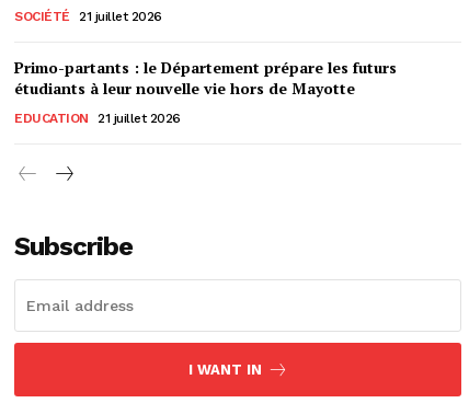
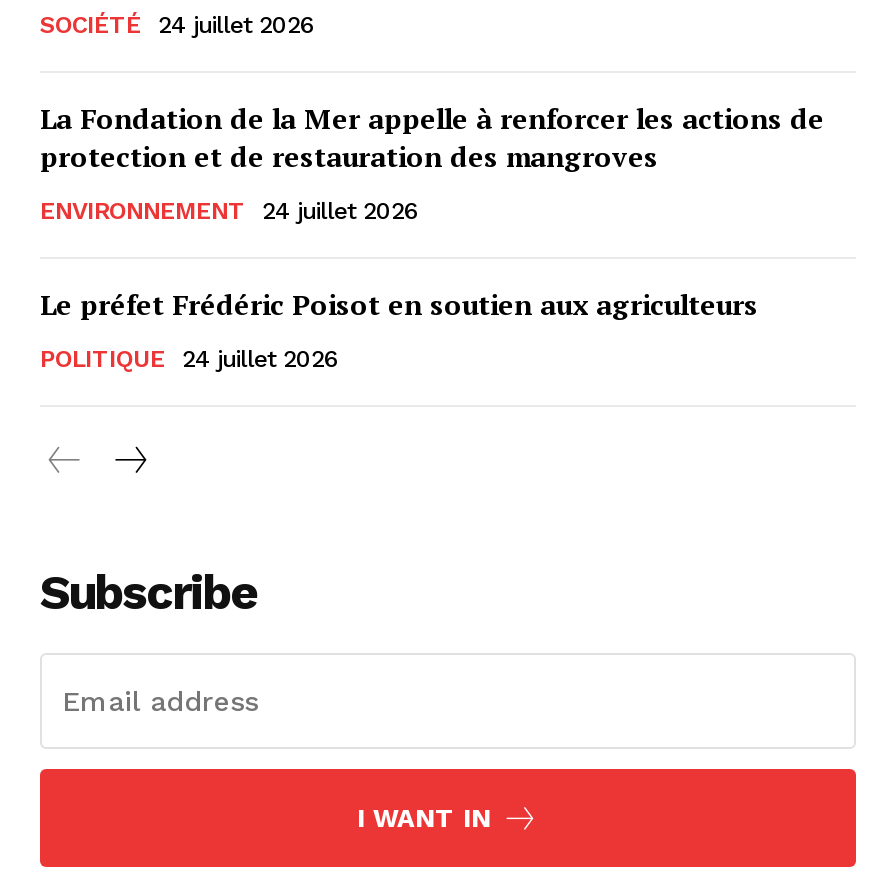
[14,9,397,126] 21 juillet 2026 | Primo-partants : le Département prépare les futurs | étudiants à leur nouvelle vie hors de Mayotte | EDUCATION | 21 juillet 2026 -> [40,11,824,373] 24 juillet 2026 | La Fondation de la Mer appelle à renforcer les actions de | protection et de restauration des mangroves | ENVIRONNEMENT | 24 juillet 2026 | Le préfet Frédéric Poisot en soutien aux agriculteurs | POLITIQUE | 24 juillet 2026

